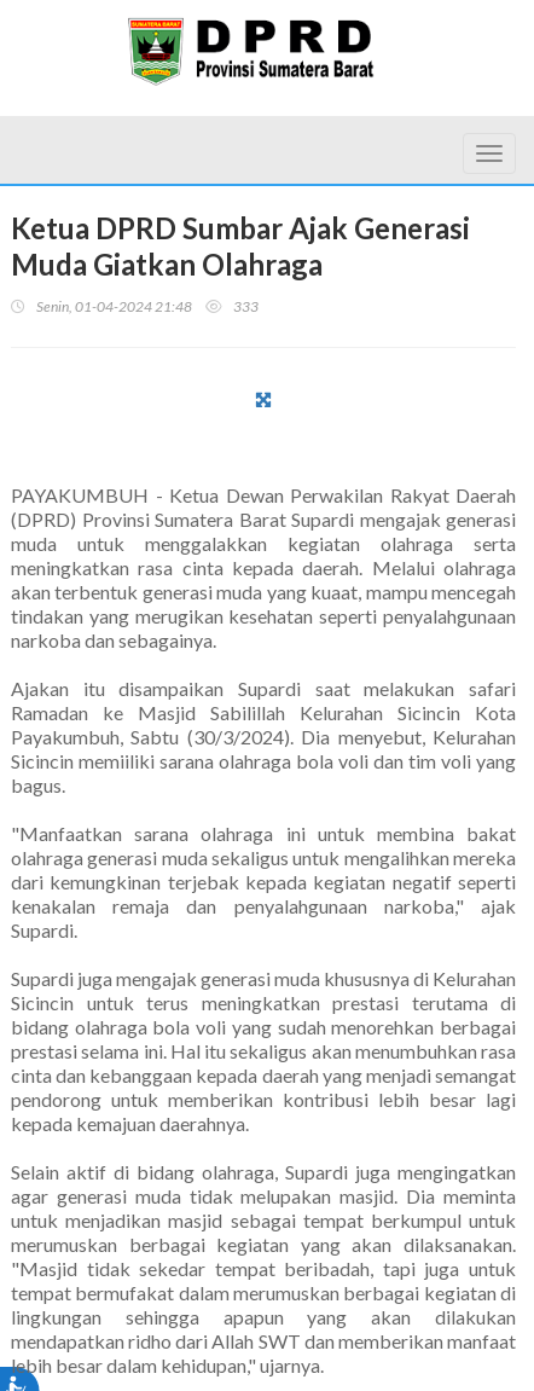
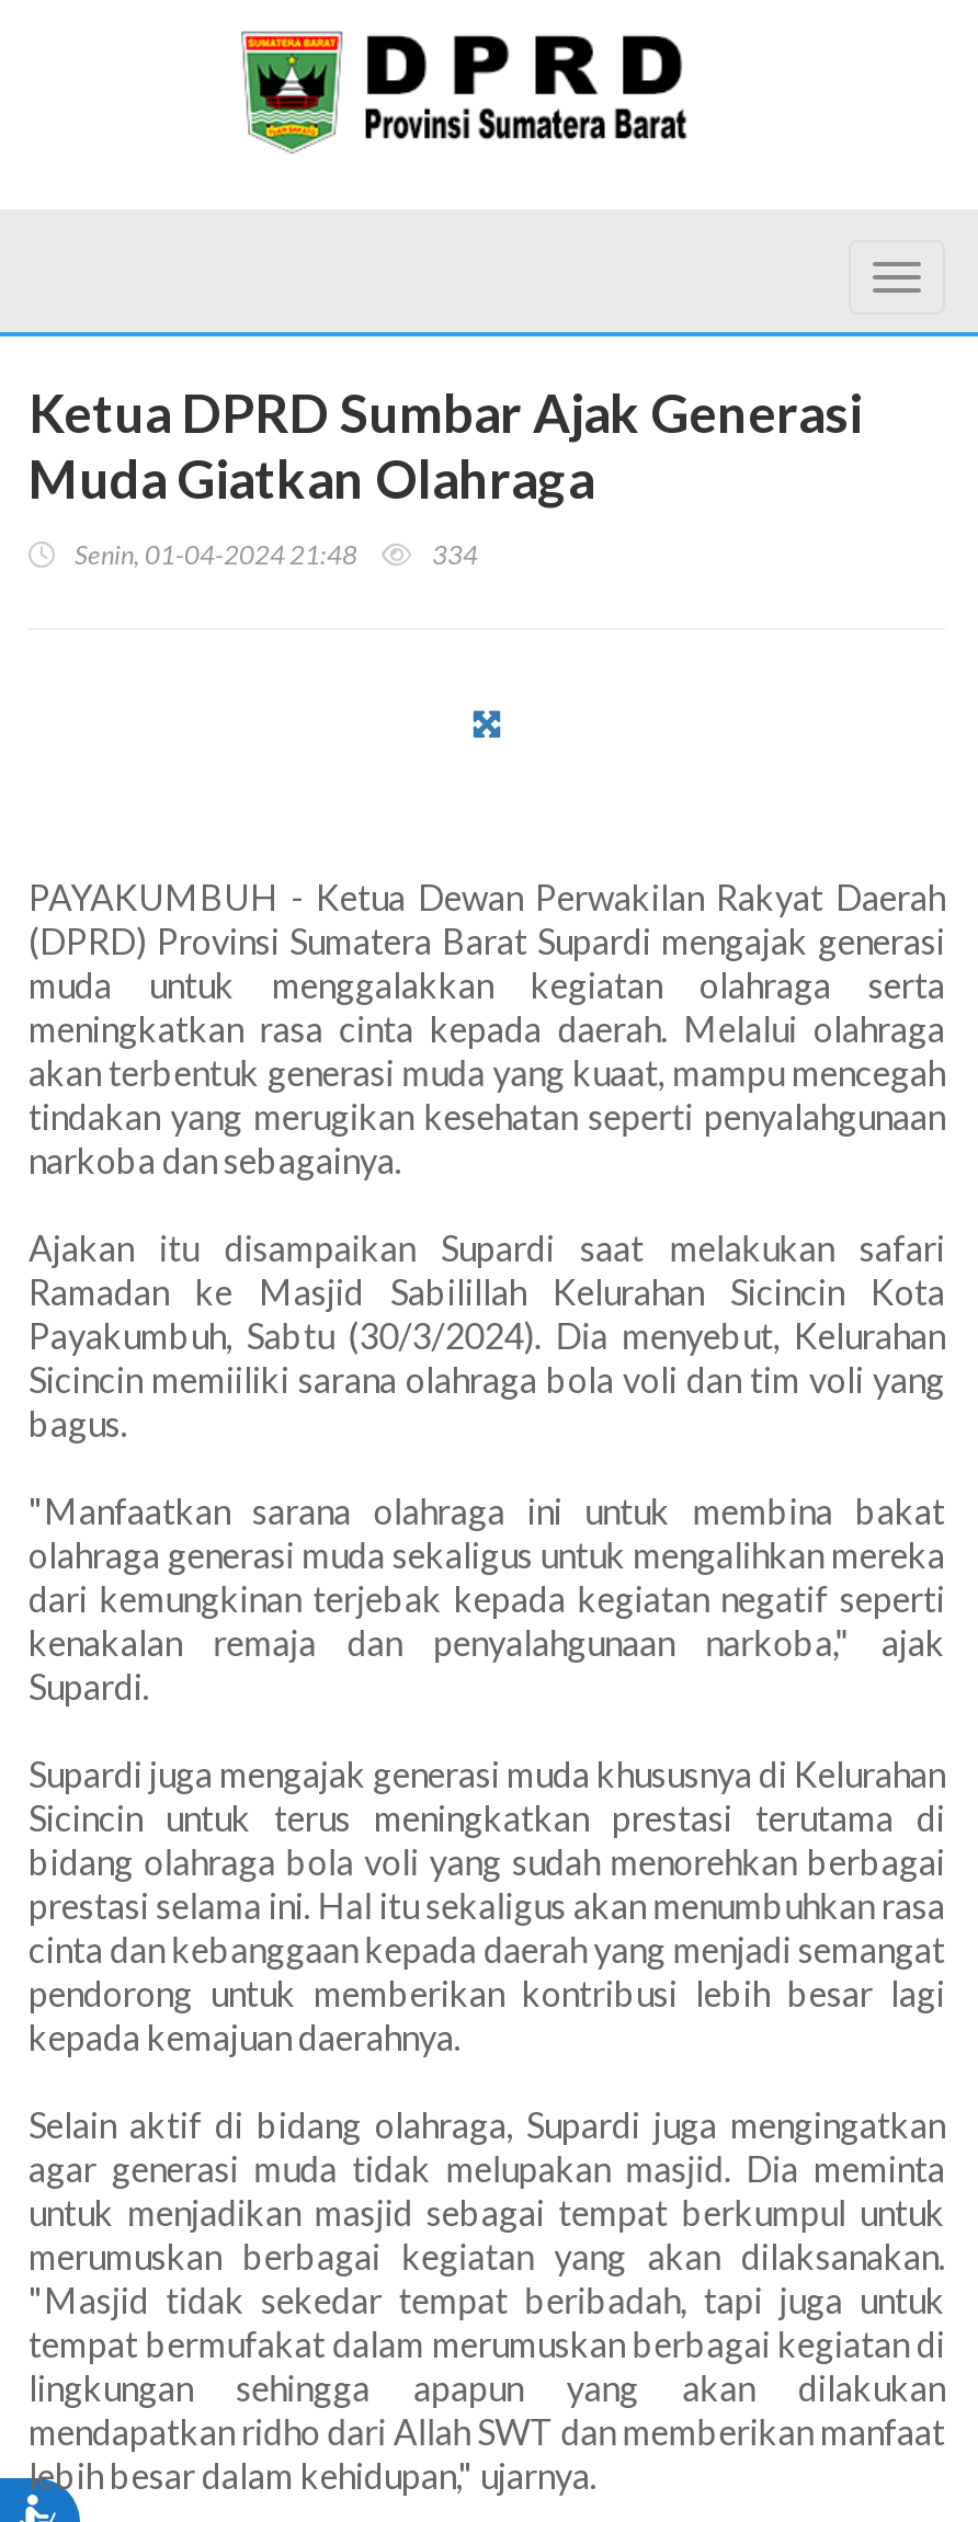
[233,297,259,315] 333 -> [432,537,478,570] 334

